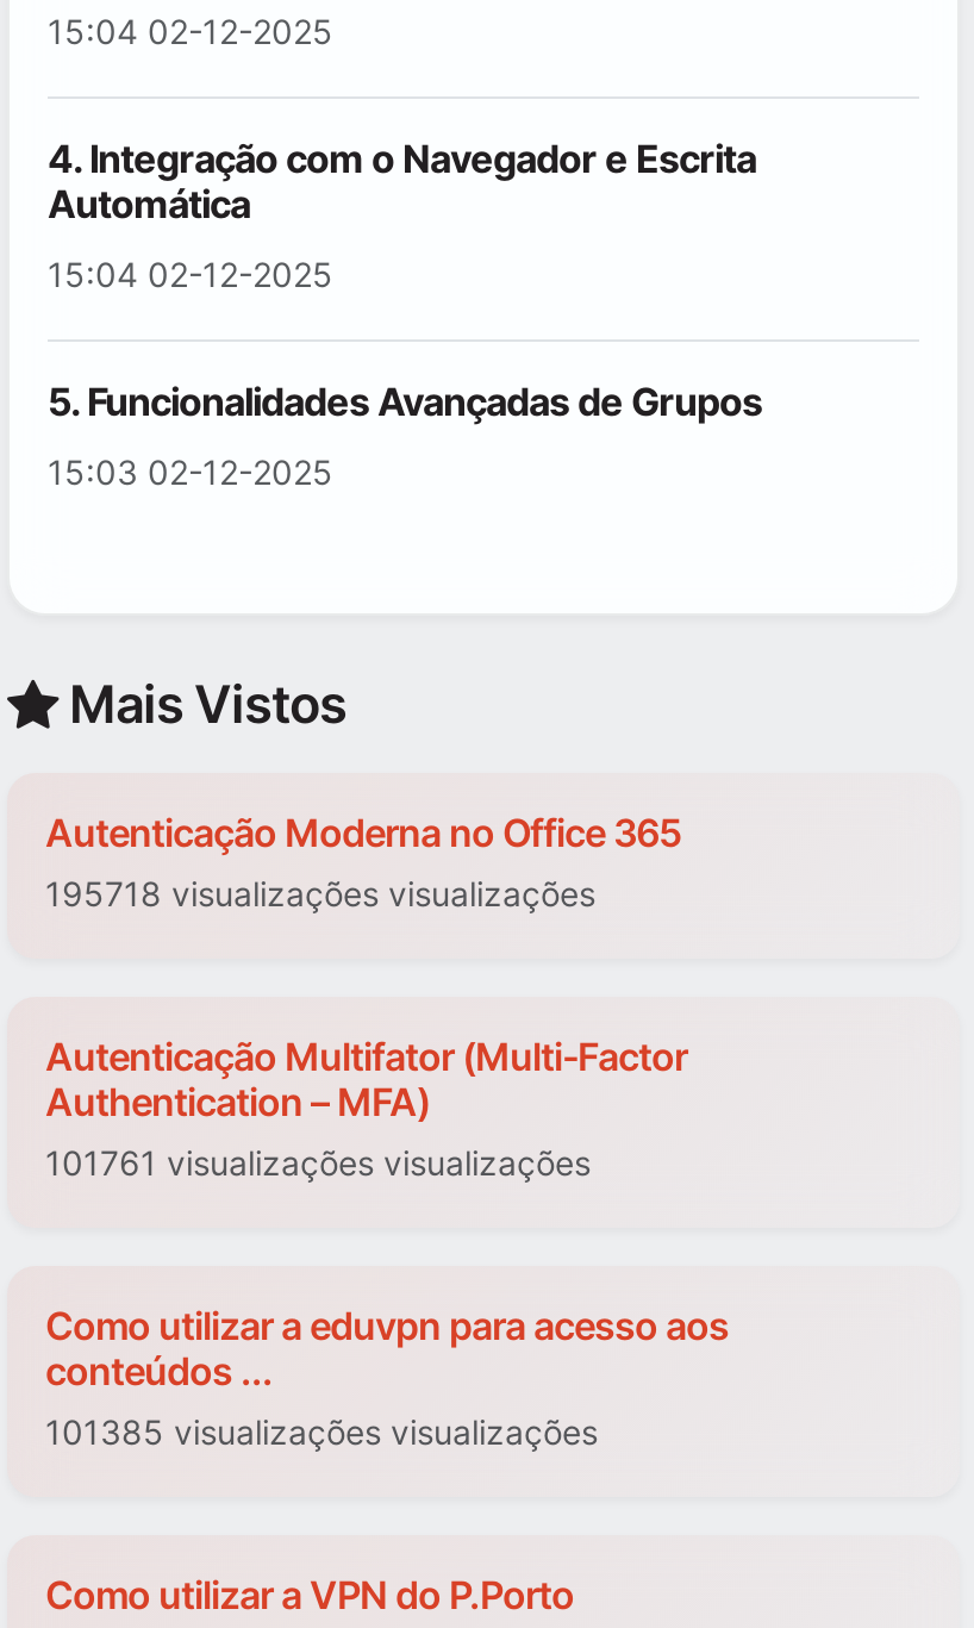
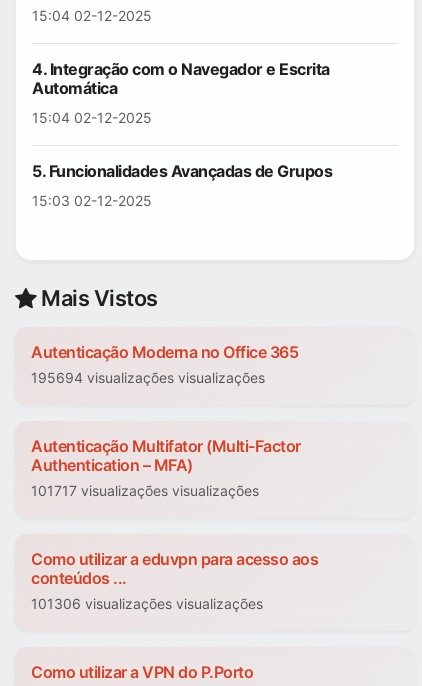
[45,874,595,915] 195718 visualizações visualizações -> [31,369,265,386] 195694 visualizações visualizações
[45,1143,591,1184] 101761 visualizações visualizações -> [31,482,259,499] 101717 visualizações visualizações
[45,1412,598,1453] 101385 visualizações visualizações -> [31,595,263,612] 101306 visualizações visualizações

